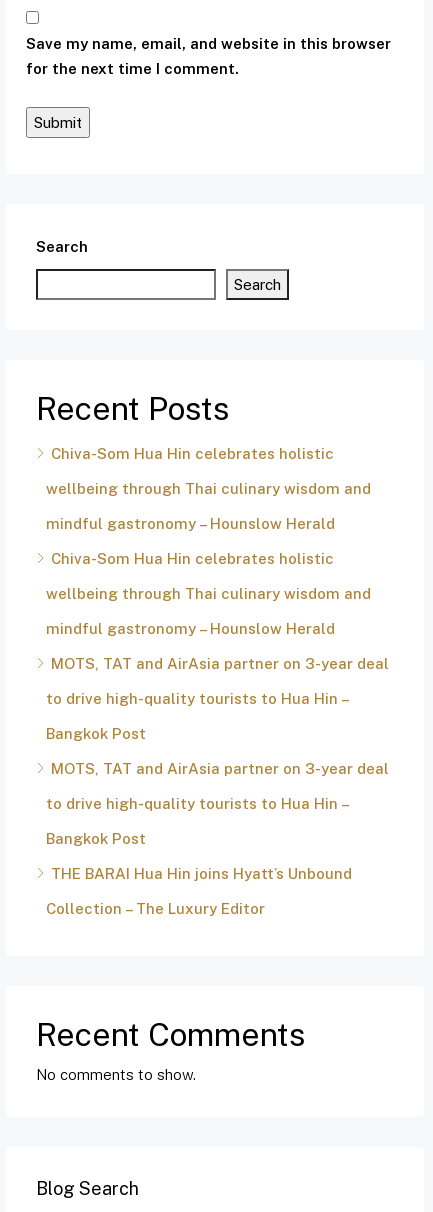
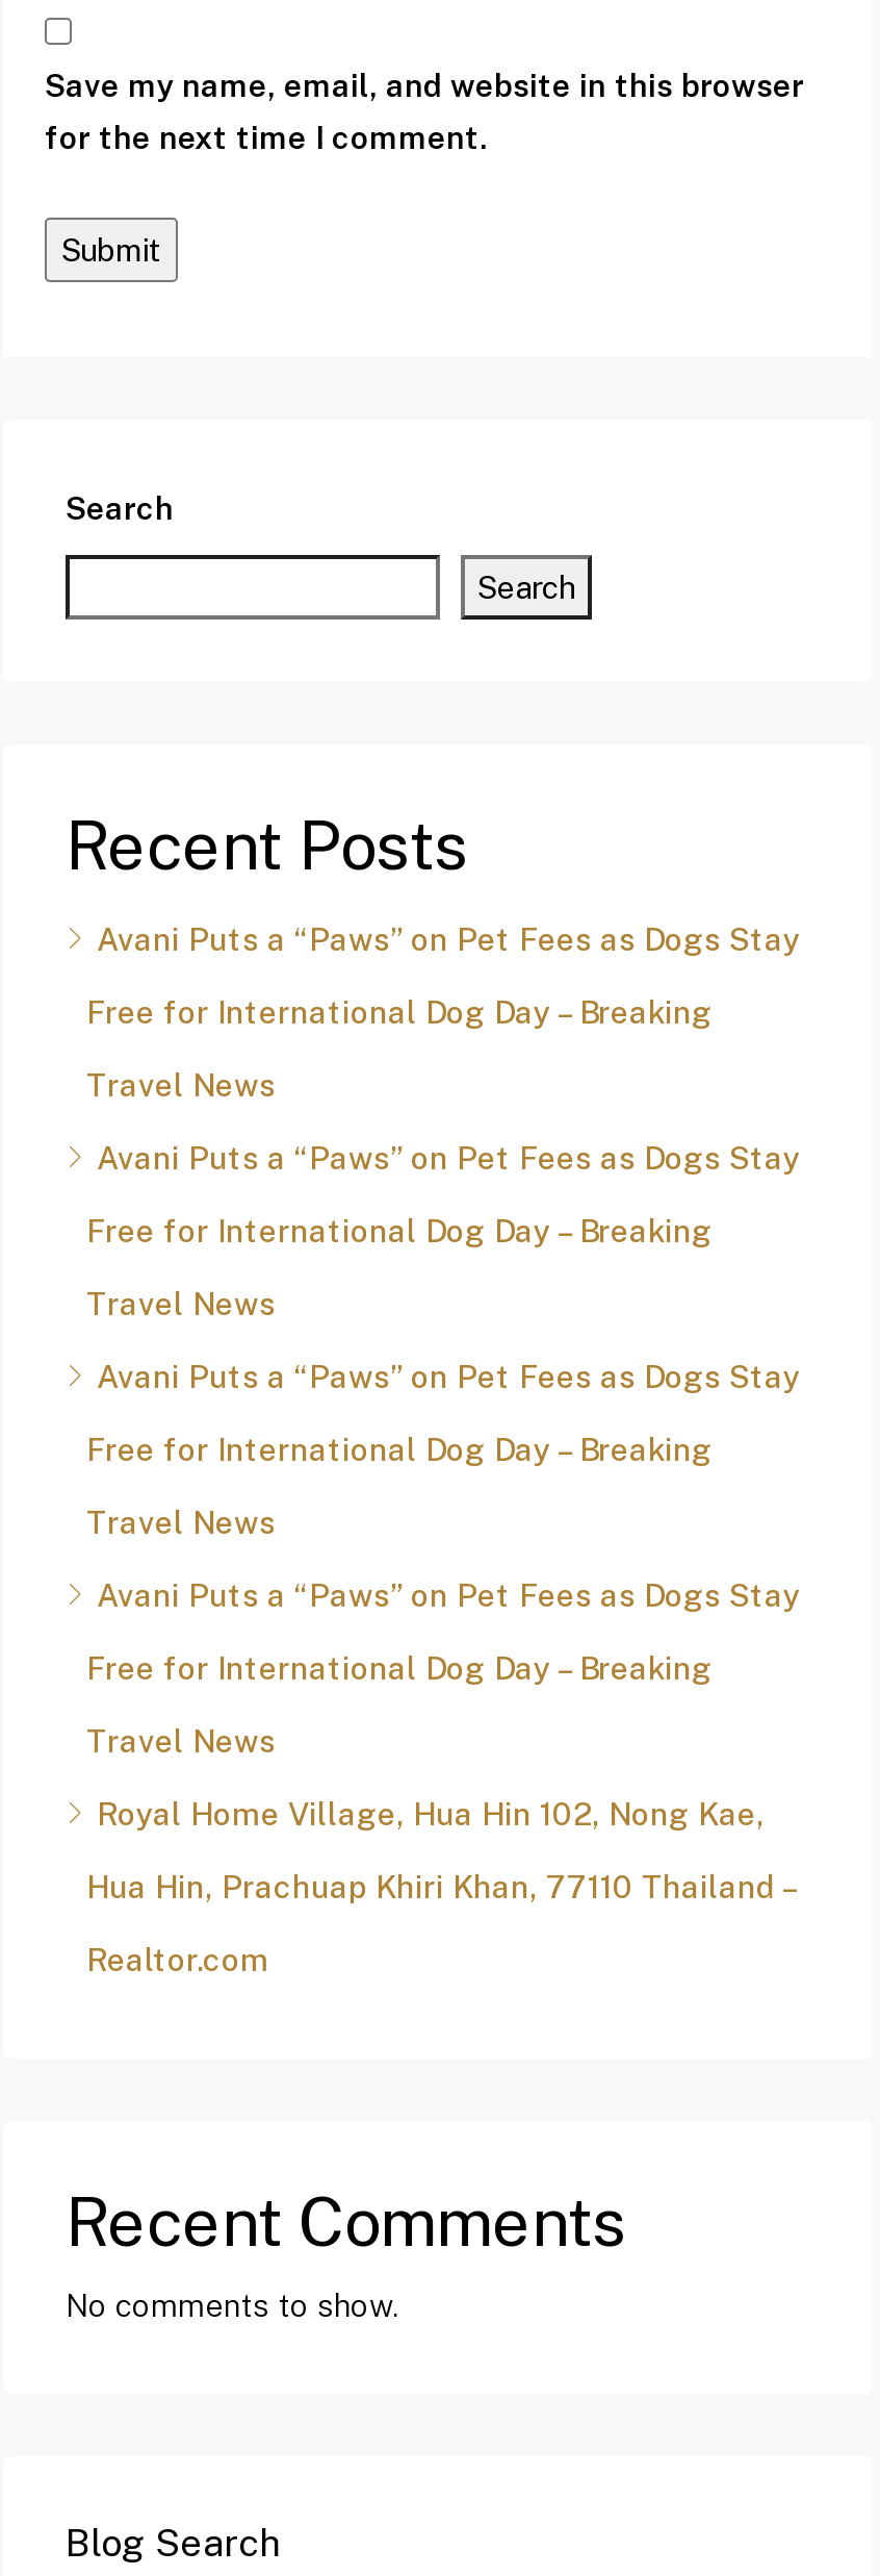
[46,445,389,917] Chiva-Som Hua Hin celebrates holistic | wellbeing through Thai culinary wisdom and | mindful gastronomy – Hounslow Herald | Chiva-Som Hua Hin celebrates holistic | wellbeing through Thai culinary wisdom and | mindful gastronomy – Hounslow Herald | MOTS, TAT and AirAsia partner on 3-year deal | to drive high-quality tourists to Hua Hin – | Bangkok Post | MOTS, TAT and AirAsia partner on 3-year deal | to drive high-quality tourists to Hua Hin – | Bangkok Post | THE BARAI Hua Hin joins Hyatt’s Unbound | Collection – The Luxury Editor -> [86,922,800,1978] Avani Puts a “Paws” on Pet Fees as Dogs Stay | Free for International Dog Day – Breaking | Travel News | Avani Puts a “Paws” on Pet Fees as Dogs Stay | Free for International Dog Day – Breaking | Travel News | Avani Puts a “Paws” on Pet Fees as Dogs Stay | Free for International Dog Day – Breaking | Travel News | Avani Puts a “Paws” on Pet Fees as Dogs Stay | Free for International Dog Day – Breaking | Travel News | Royal Home Village, Hua Hin 102, Nong Kae, | Hua Hin, Prachuap Khiri Khan, 77110 Thailand – | Realtor.com

